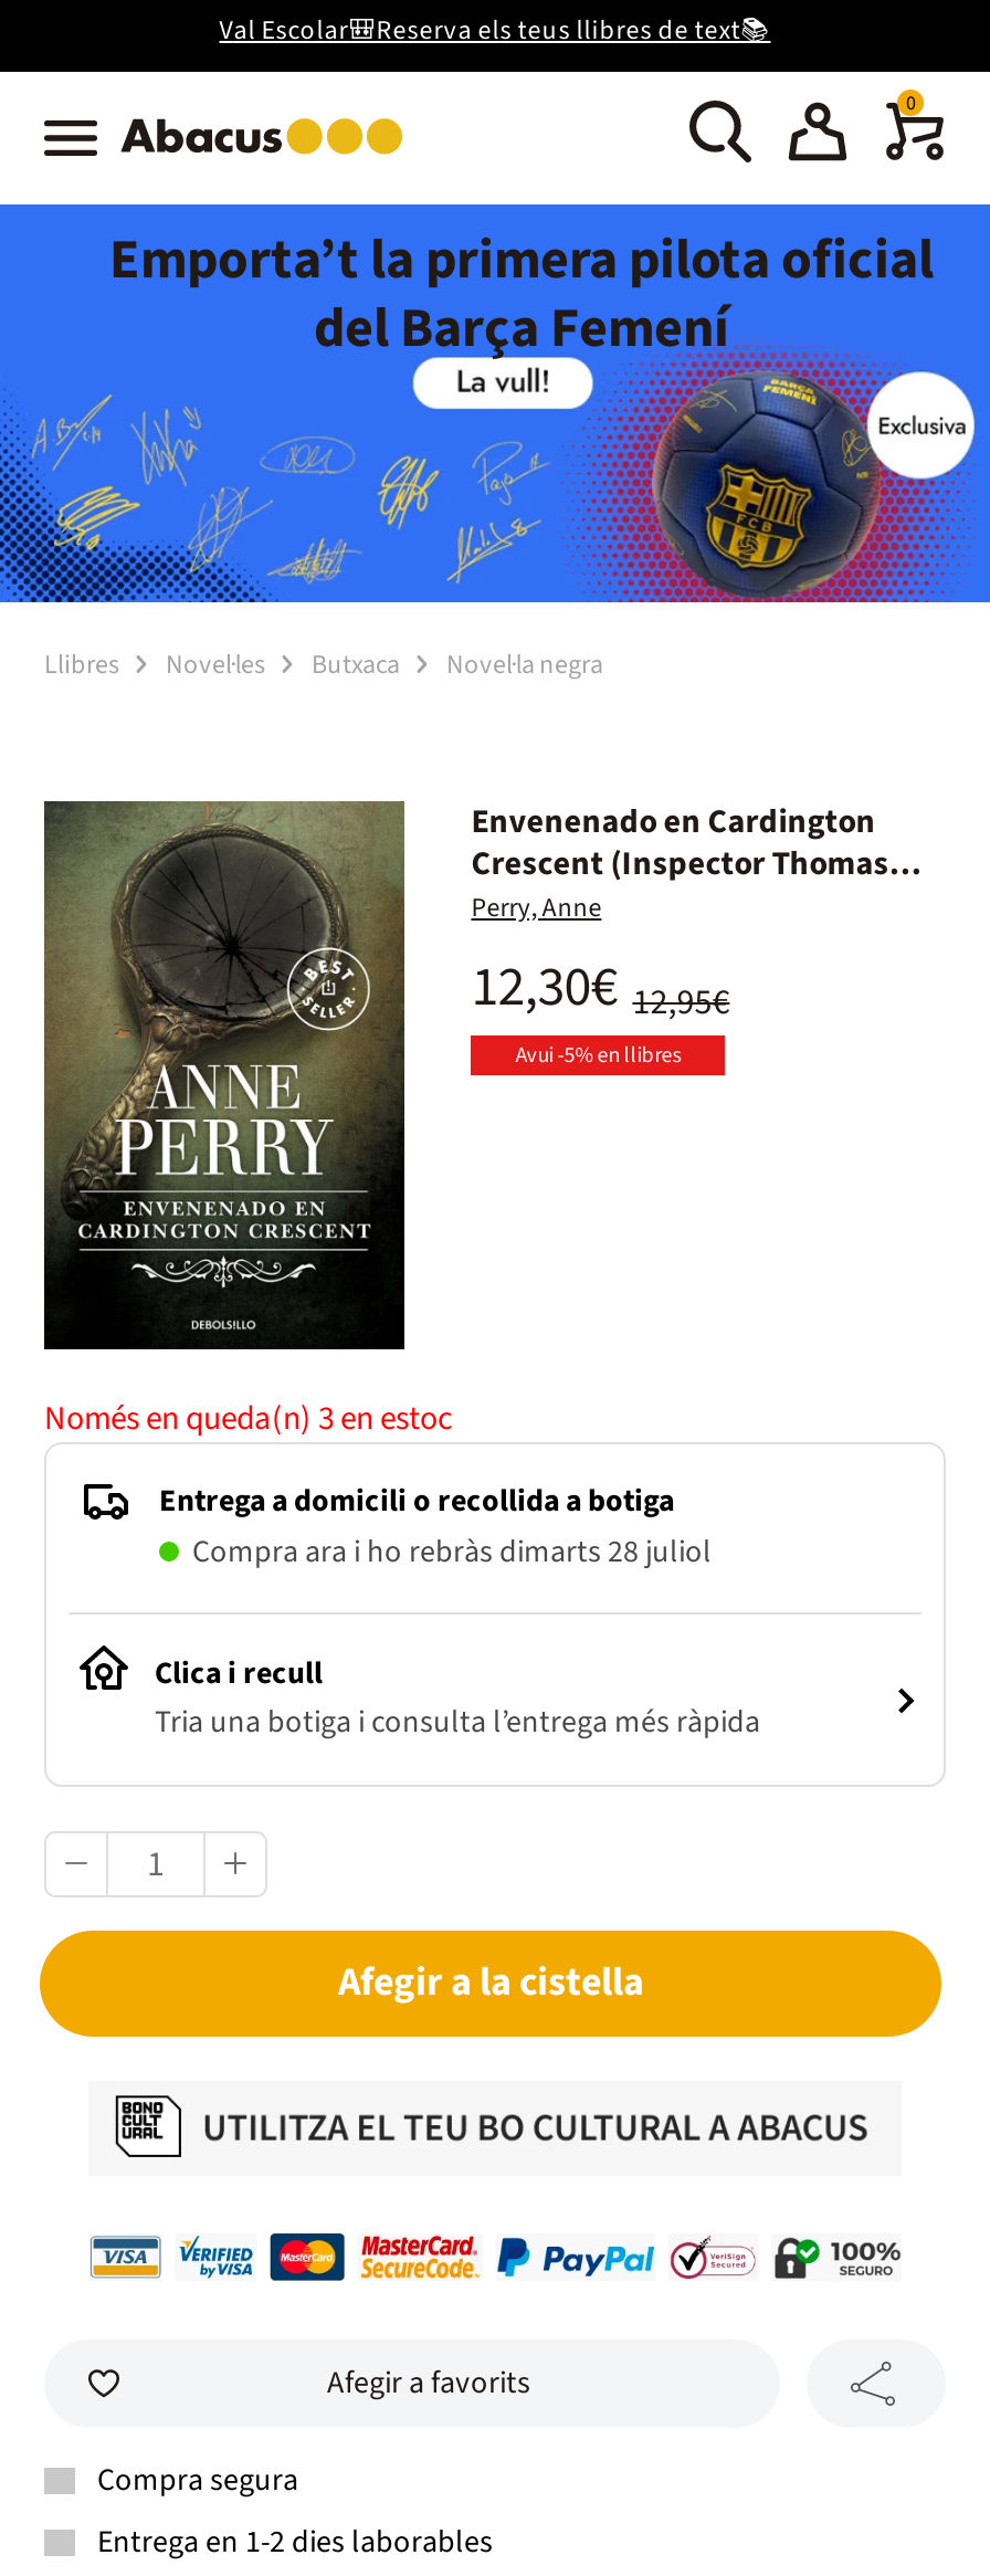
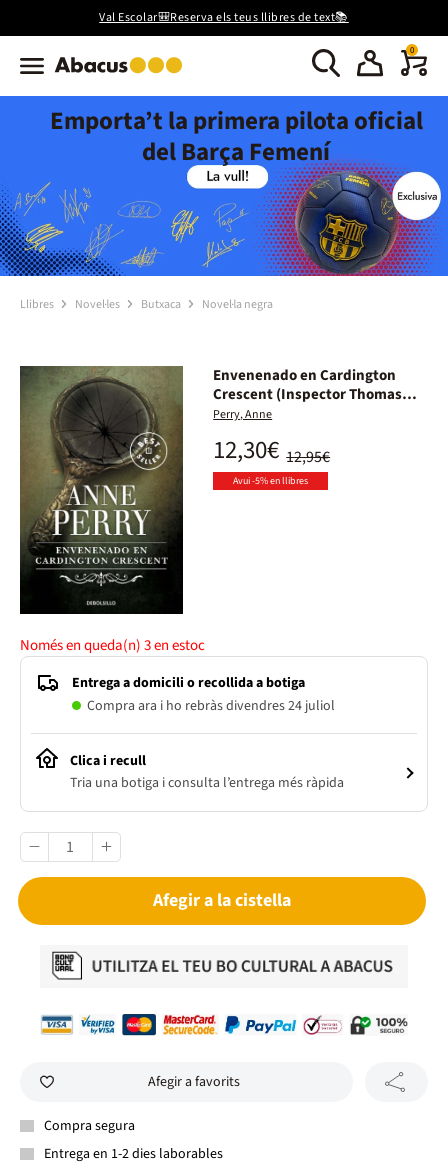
[192,1531,712,1575] Compra ara i ho rebràs dimarts 28 juliol -> [87,696,335,716] Compra ara i ho rebràs divendres 24 juliol

